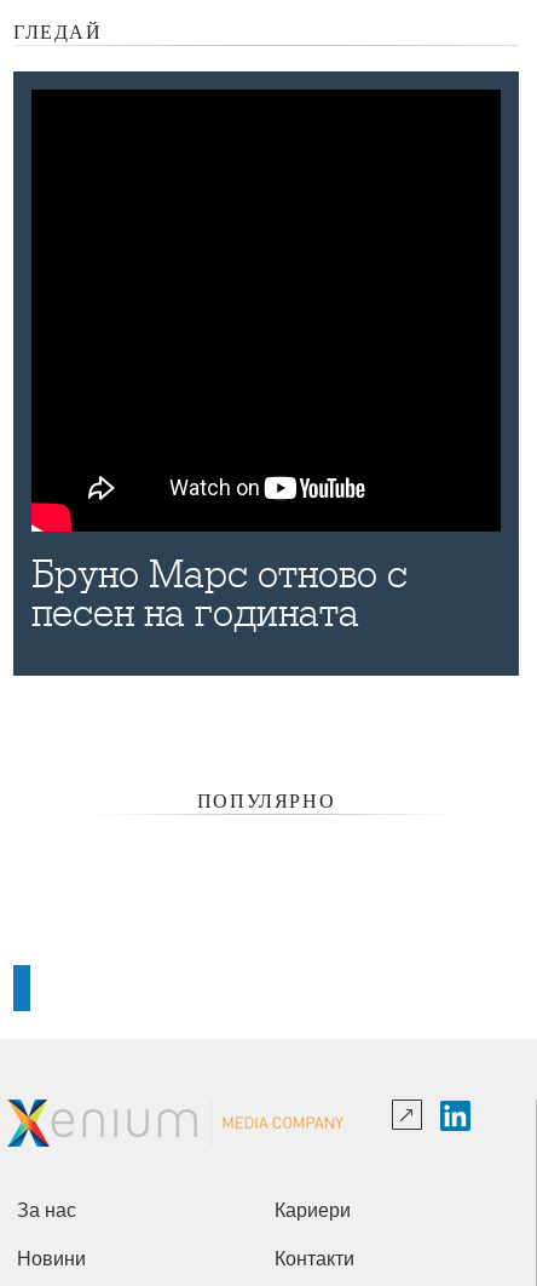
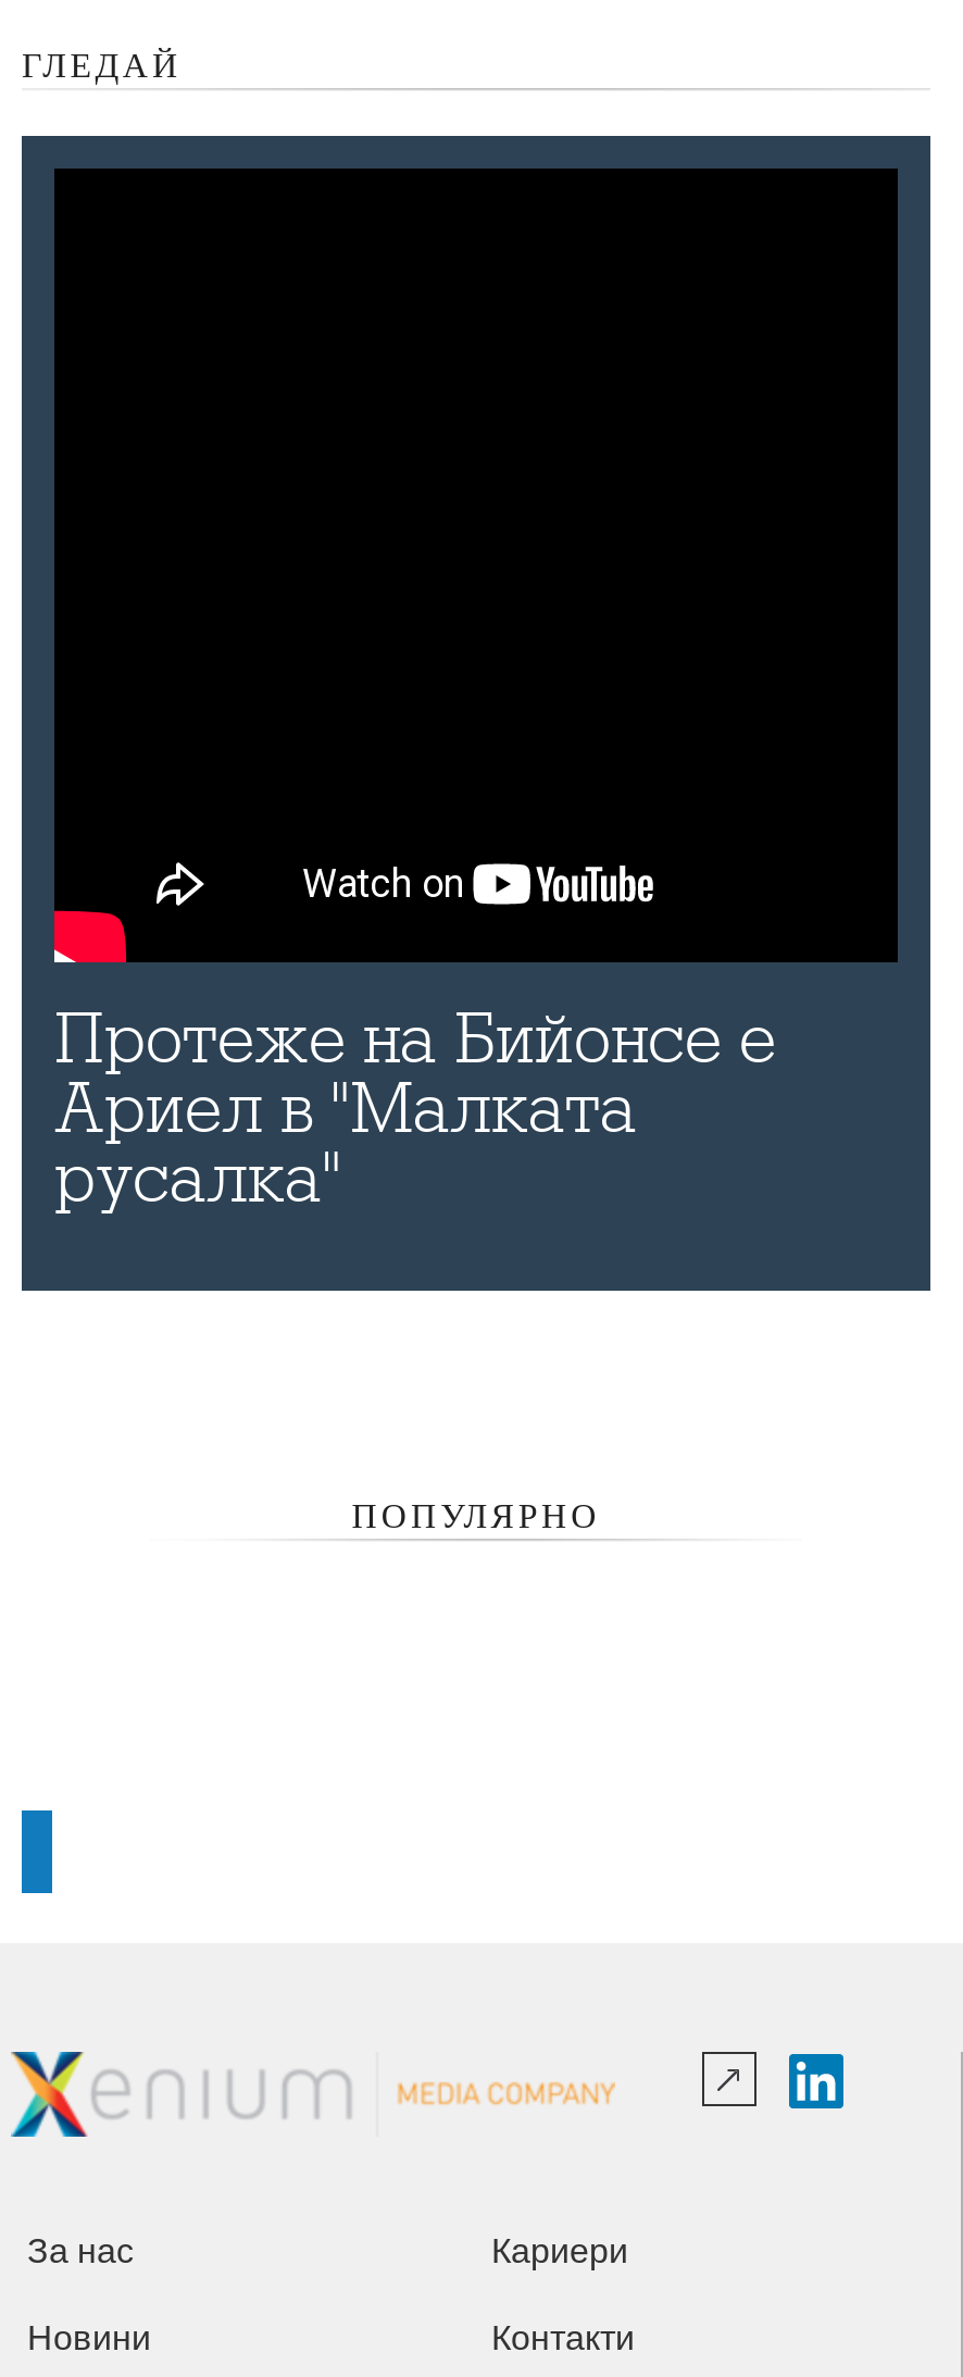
[31,553,408,636] Бруно Марс отново с | песен на годината -> [54,1000,776,1220] Протеже на Бийонсе е | Ариел в "Малката | русалка"

